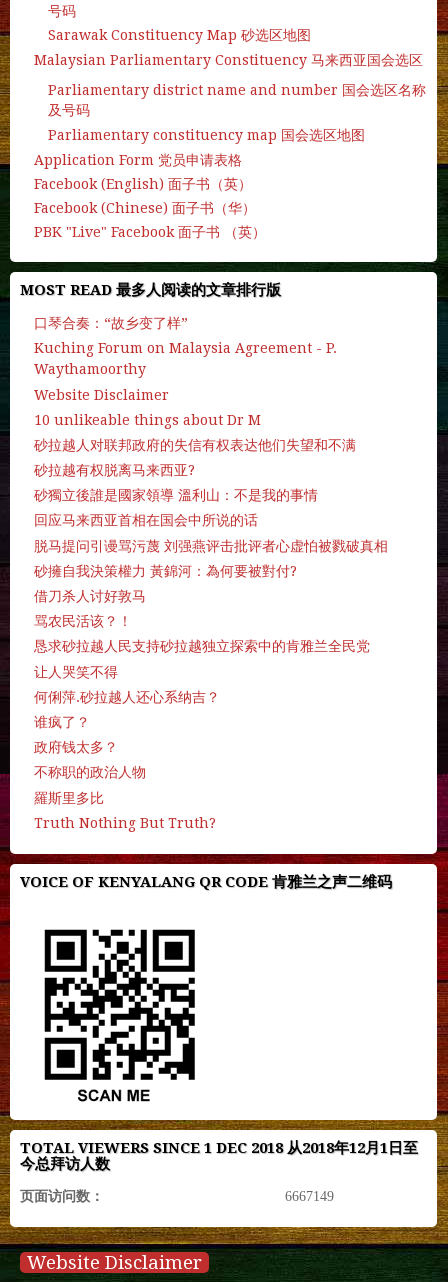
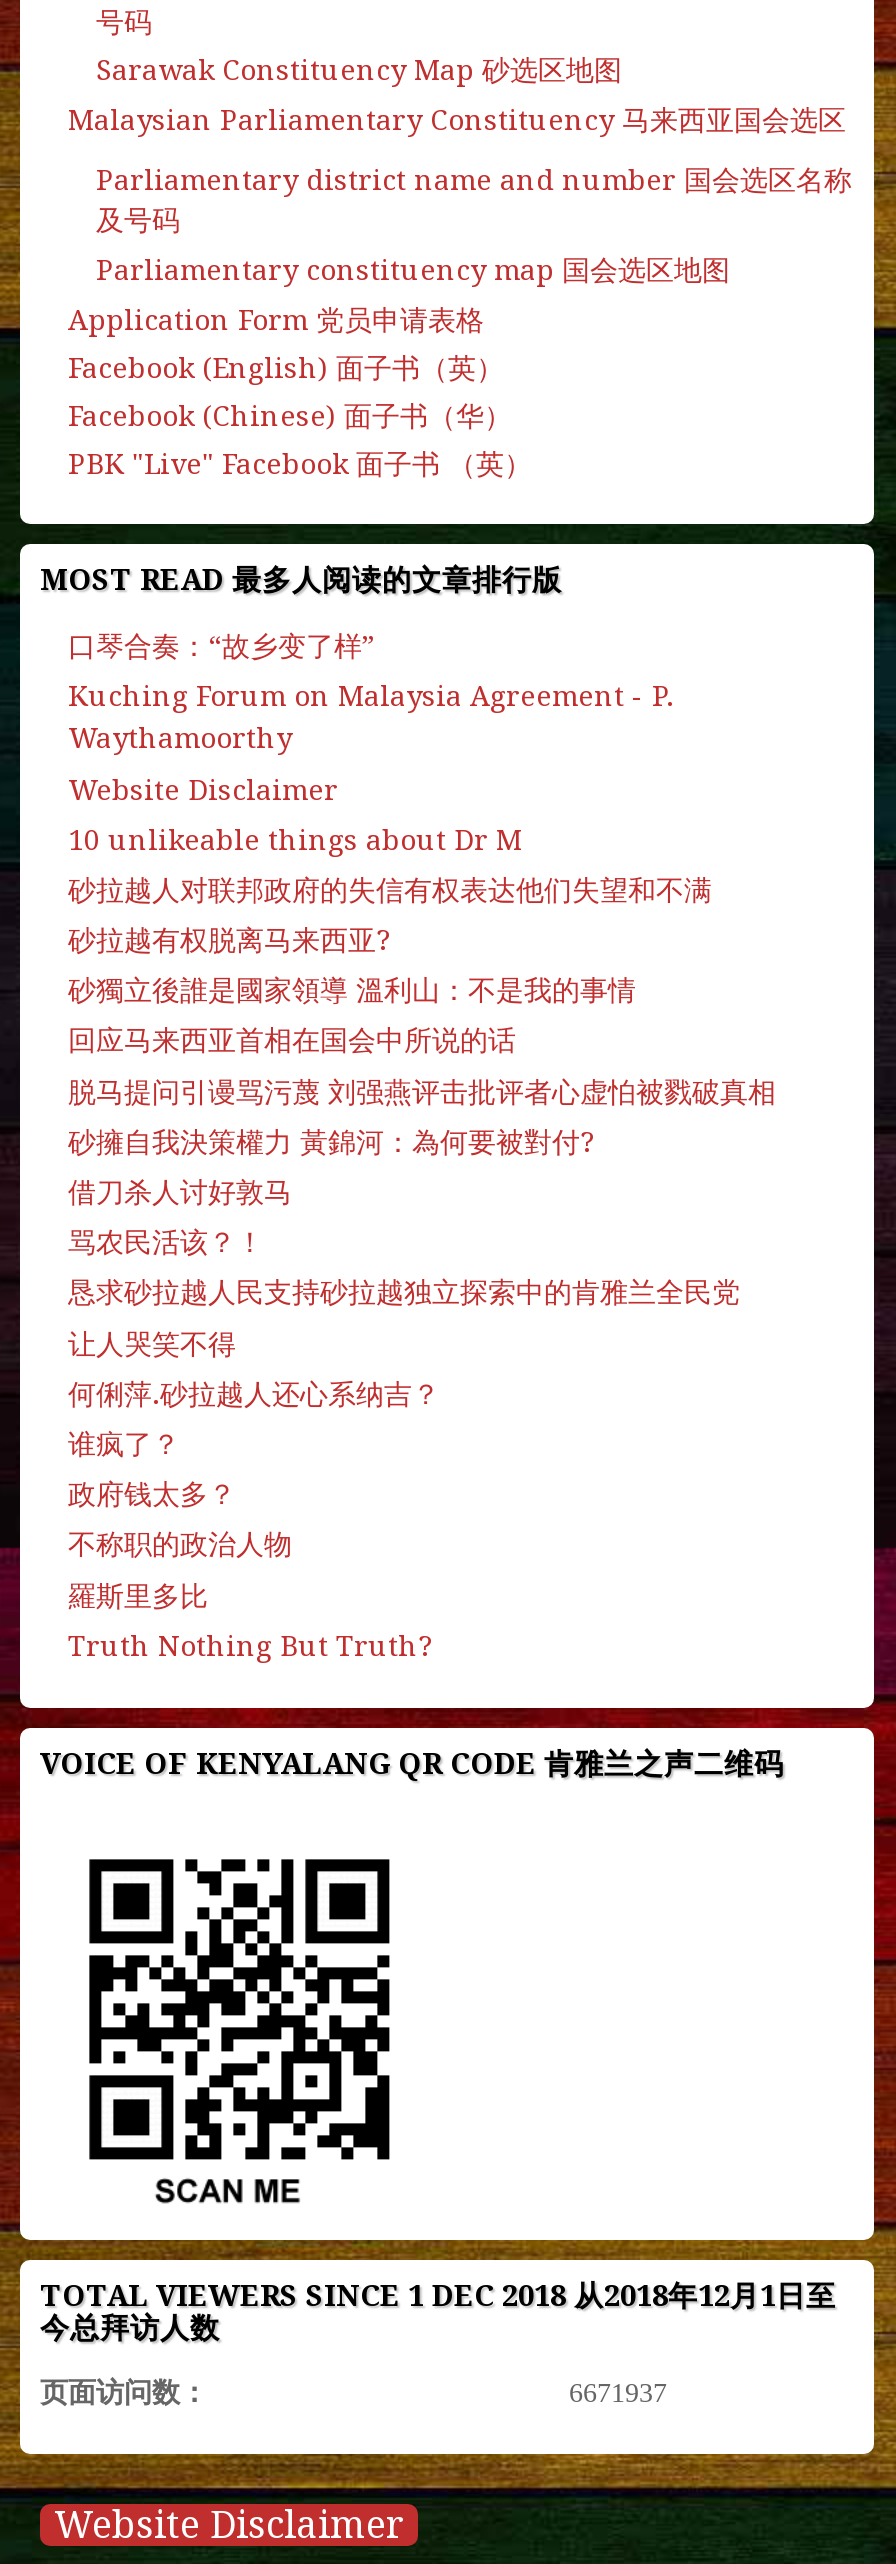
[284,1189,333,1204] 6667149 -> [569,2377,667,2407] 6671937

